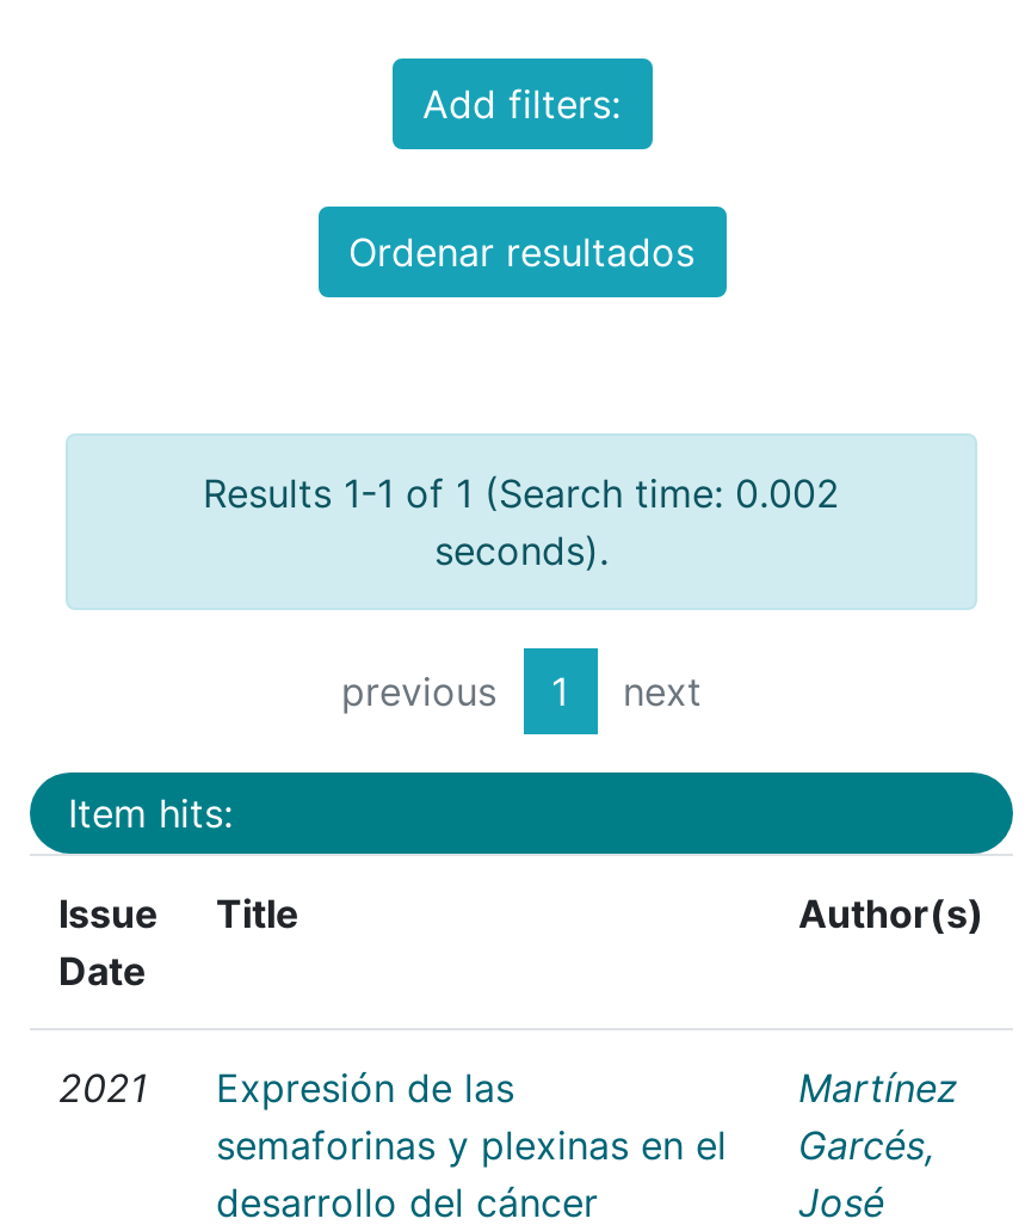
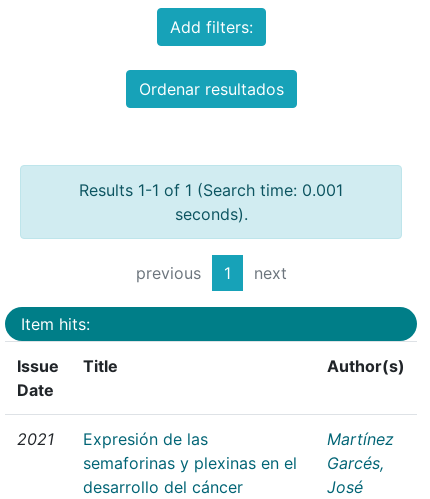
[203,469,840,517] Results 1-1 of 1 (Search time: 0.002 -> [79,180,343,200] Results 1-1 of 1 (Search time: 0.001

